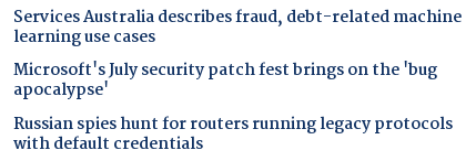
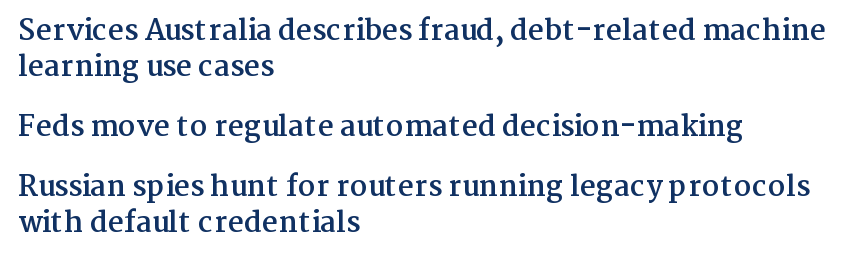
[13,58,437,104] Microsoft's July security patch fest brings on the 'bug | apocalypse' -> [18,105,744,153] Feds move to regulate automated decision-making

